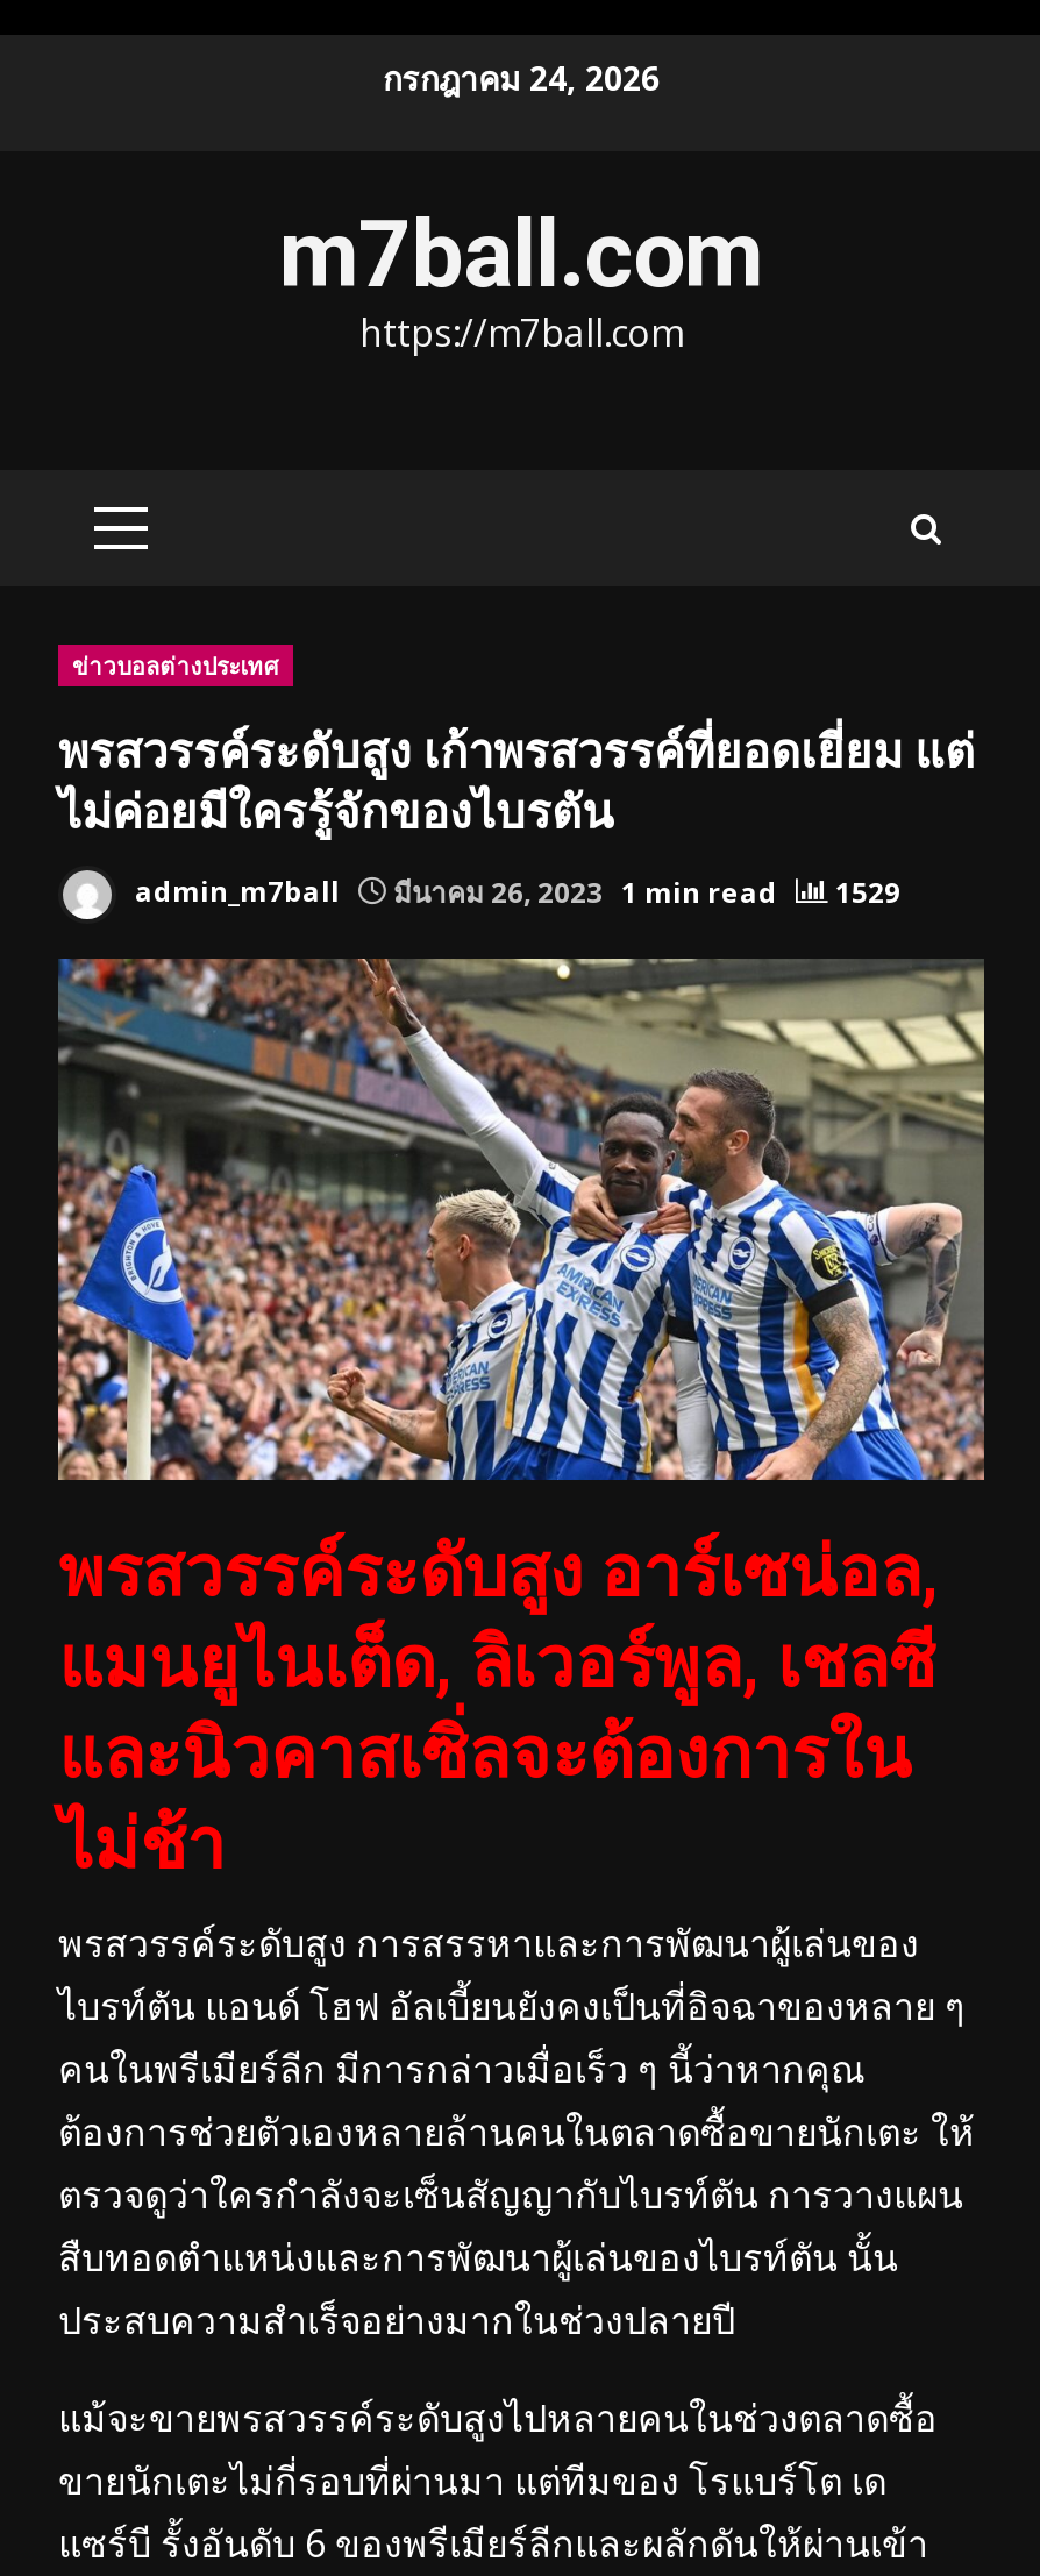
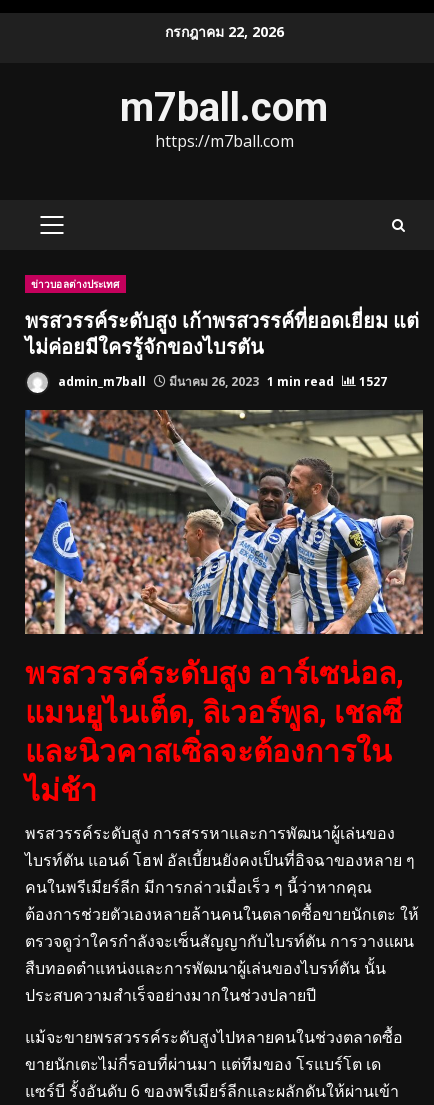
[383,55,660,99] กรกฎาคม 24, 2026 -> [164,21,283,40] กรกฎาคม 22, 2026
[128,872,900,911] admin_m7ball มีนาคม 26, 2023 1 min read 1529 -> [55,373,387,390] admin_m7ball มีนาคม 26, 2023 1 min read 1527

